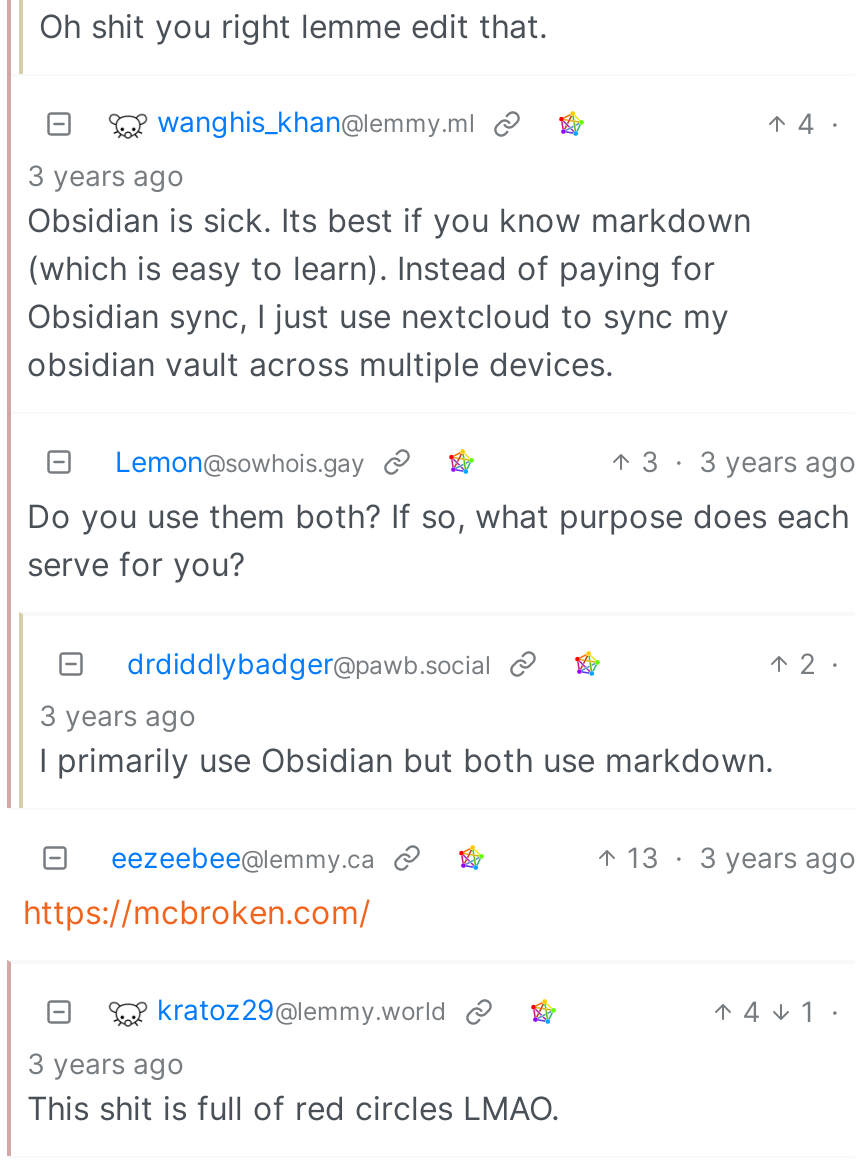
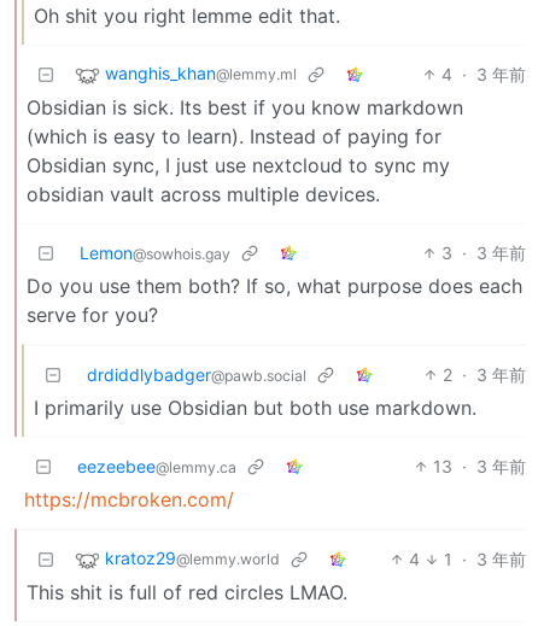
[27,105,839,191] 4 · | 3 years ago -> [441,64,526,84] 4 · 3 年前
[641,443,855,477] 3 · 3 years ago -> [441,242,526,263] 3 · 3 年前
[39,645,839,731] 2 · | 3 years ago -> [443,364,526,384] 2 · 3 年前
[627,839,855,873] 13 · 3 years ago -> [433,456,526,476] 13 · 3 年前
[27,993,839,1079] 1 · | 3 years ago -> [444,548,526,569] 1 · 3 年前

